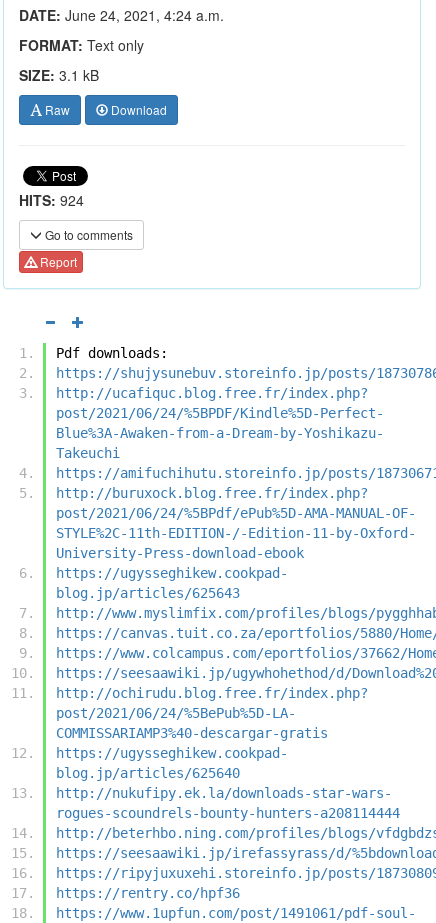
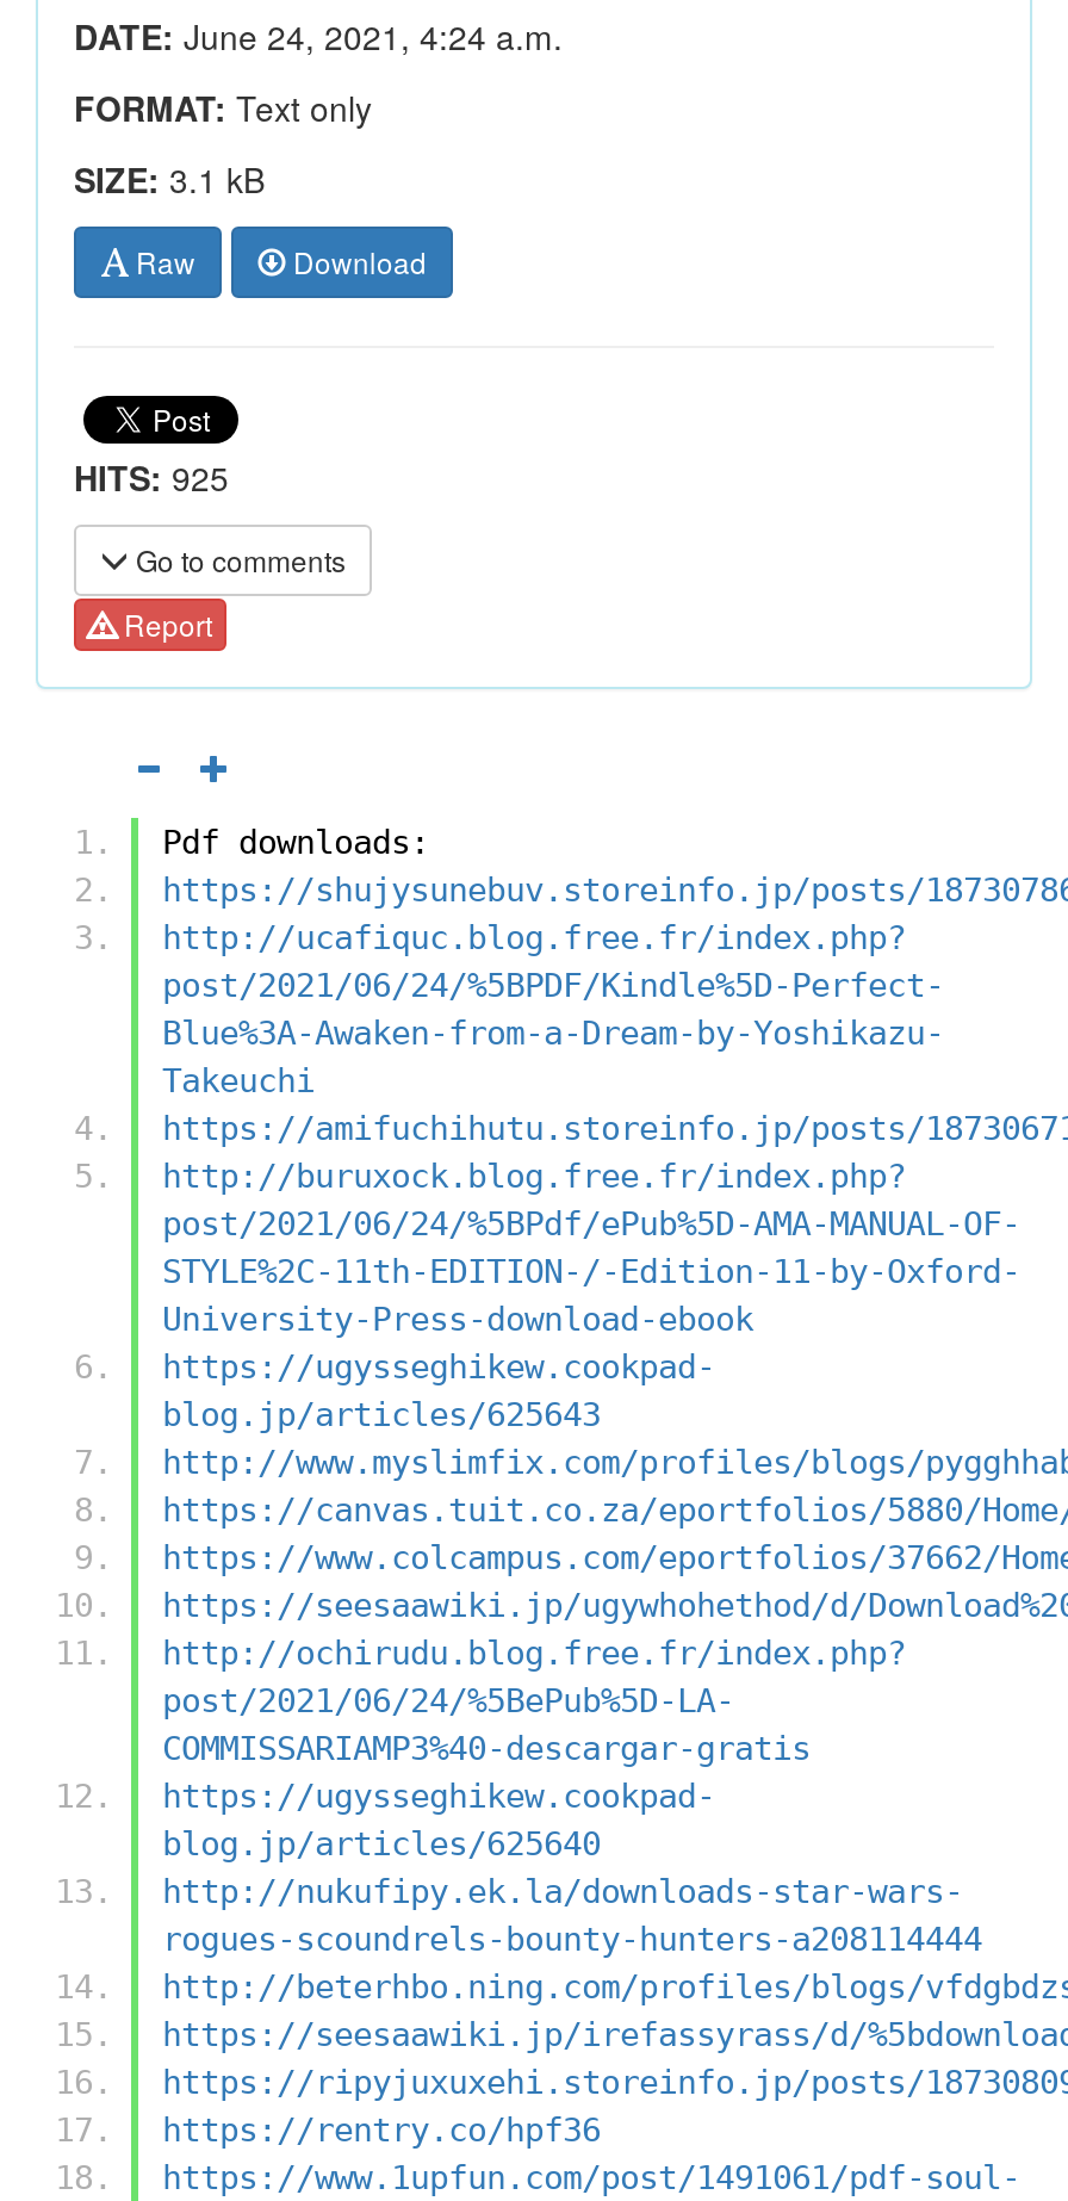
[19,190,84,210] HITS: 924 -> [74,453,229,501] HITS: 925

